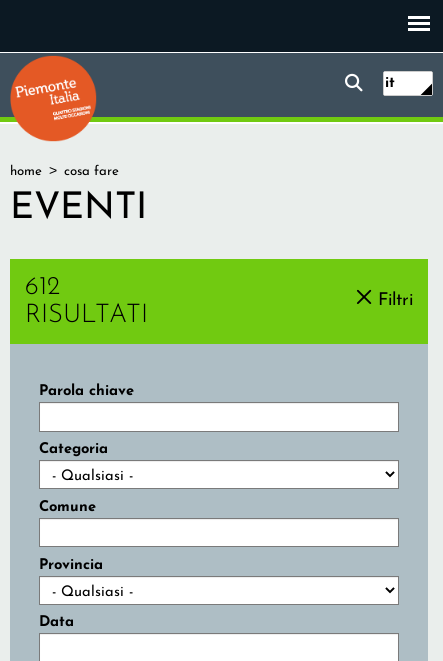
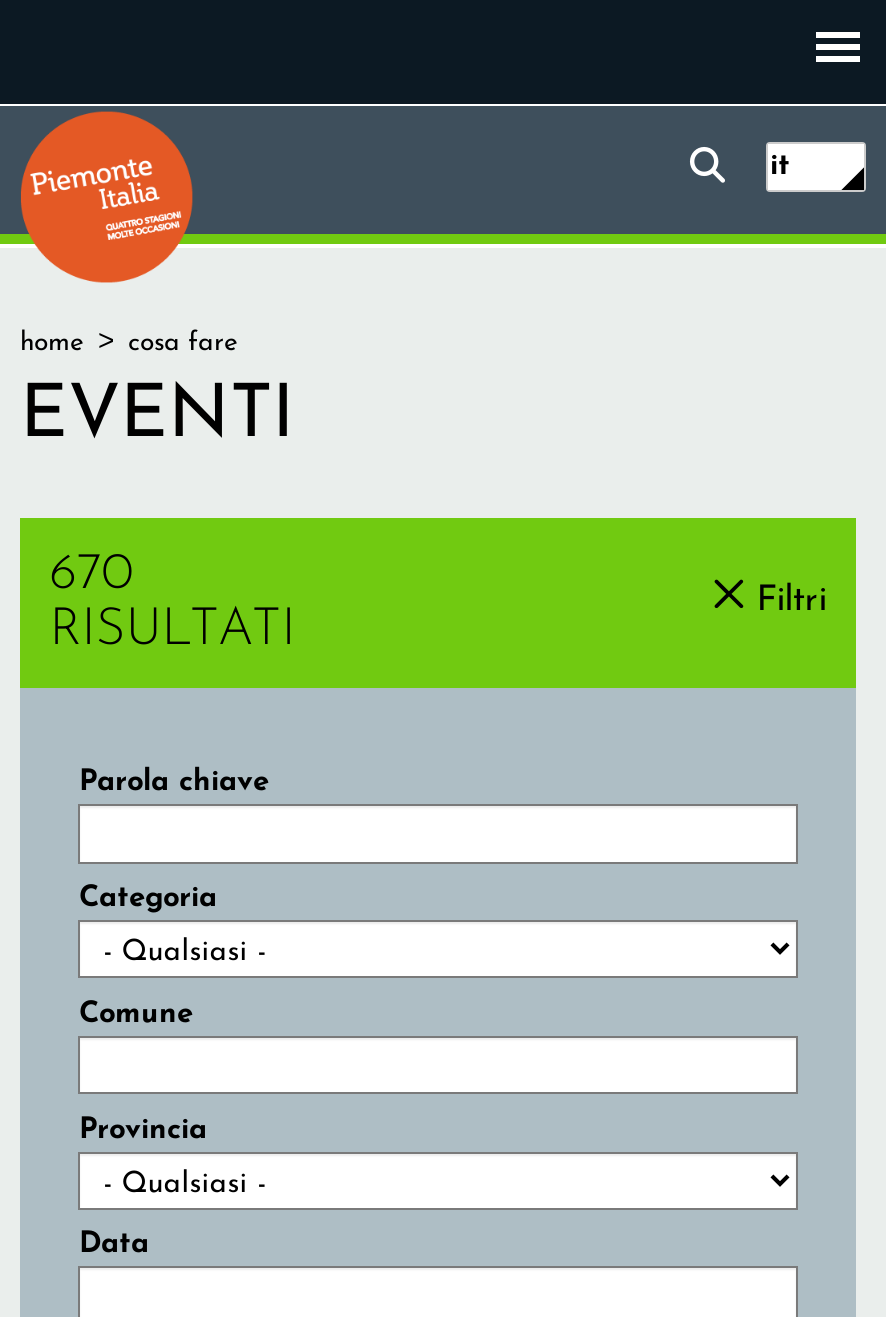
[25,275,60,300] 612 -> [49,549,133,599] 670

